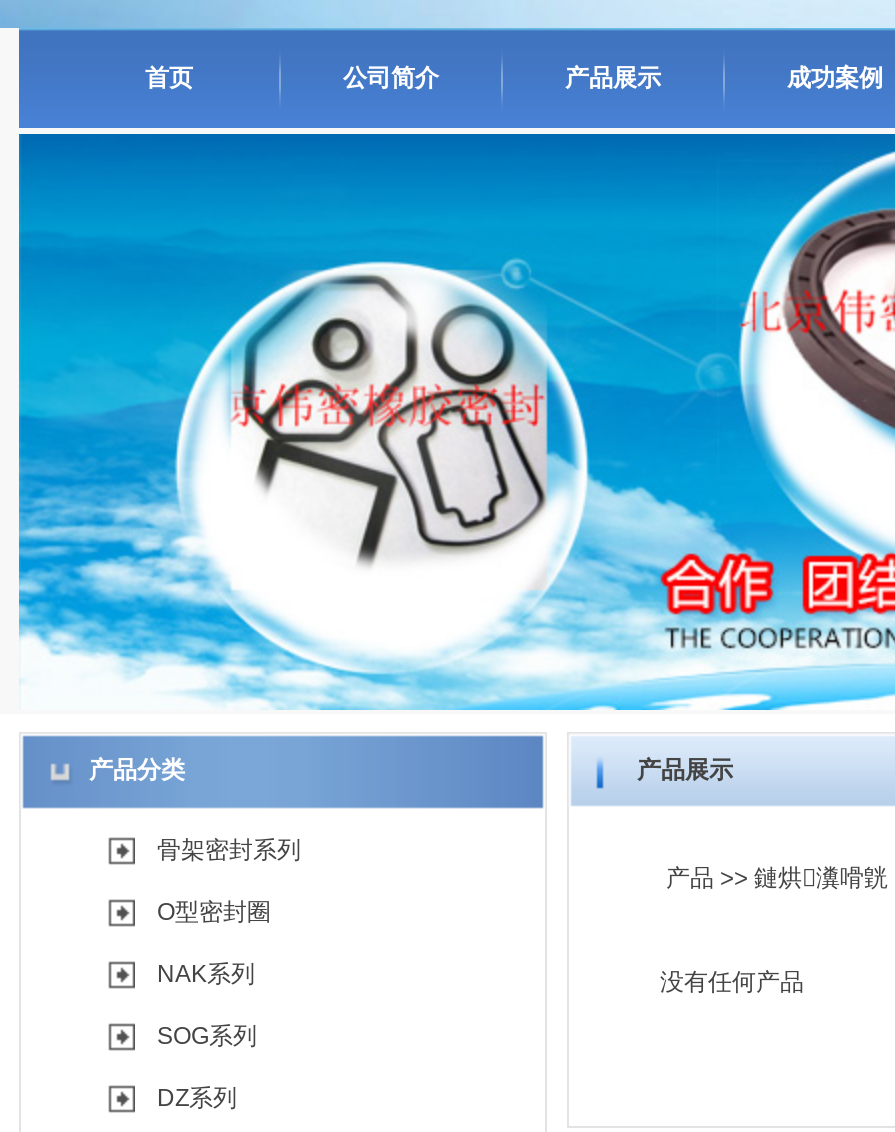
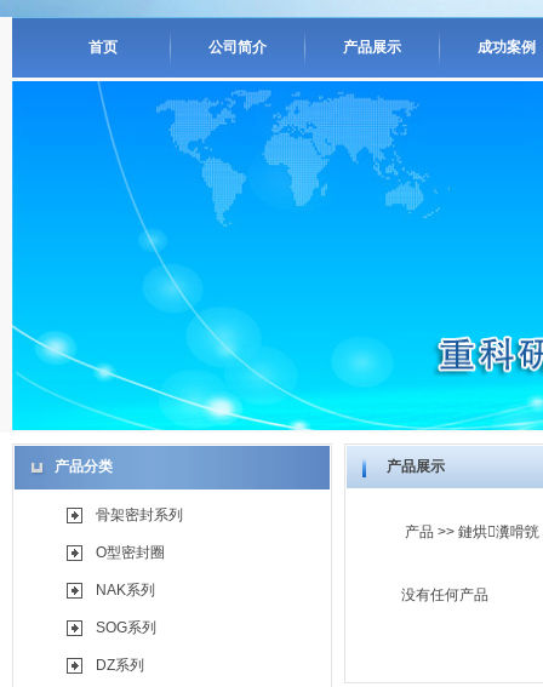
[19,134,889,710] [image] -> [11,81,539,431] [image]

